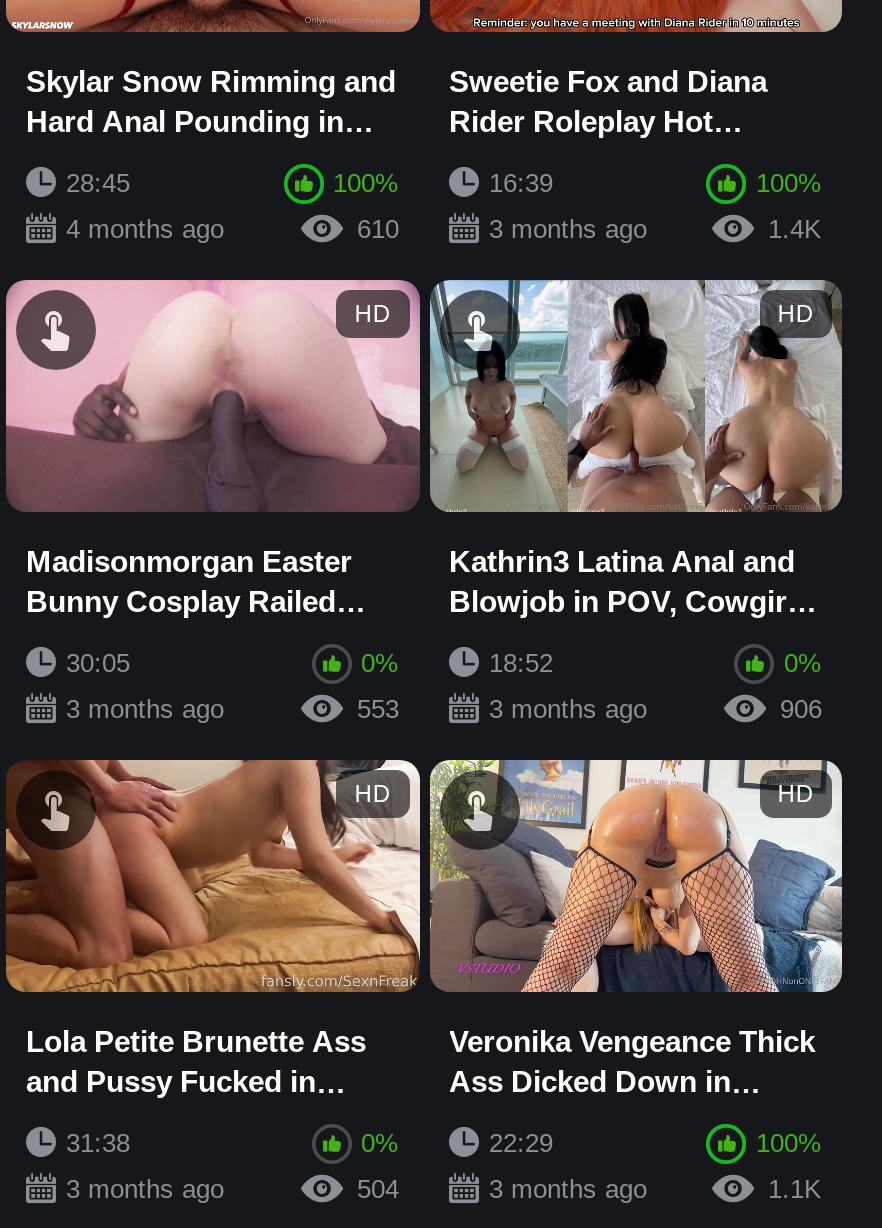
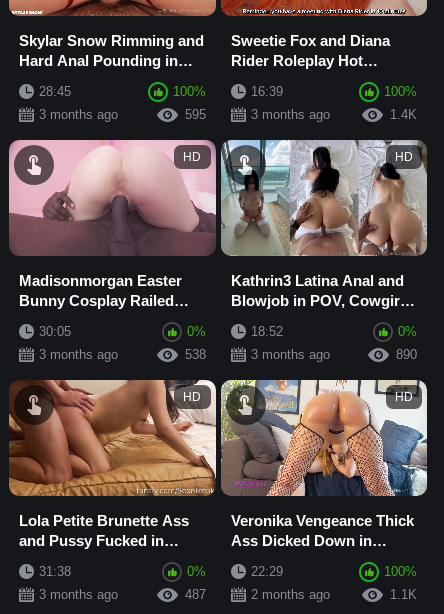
[66,214,224,244] 4 months ago -> [39,107,118,122] 3 months ago
[357,214,399,244] 610 -> [184,107,205,122] 595
[357,694,399,724] 553 -> [184,347,205,362] 538
[780,694,822,724] 906 -> [396,347,417,362] 890
[357,1175,399,1205] 504 -> [184,587,205,602] 487
[489,1175,647,1205] 3 months ago -> [250,587,329,602] 2 months ago

